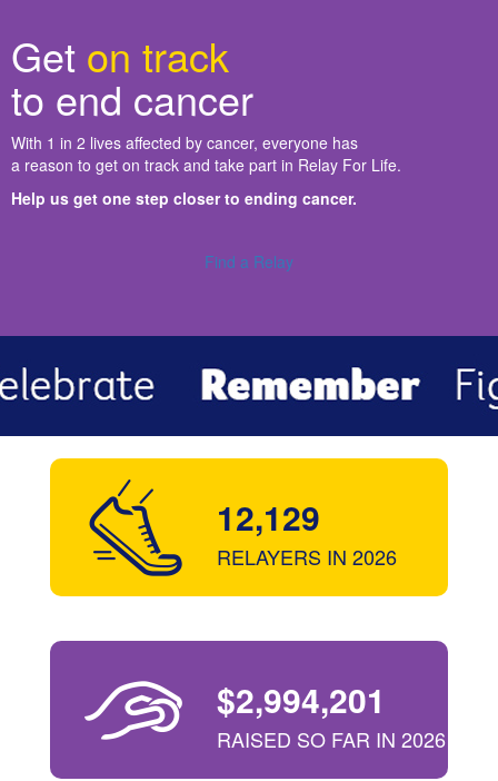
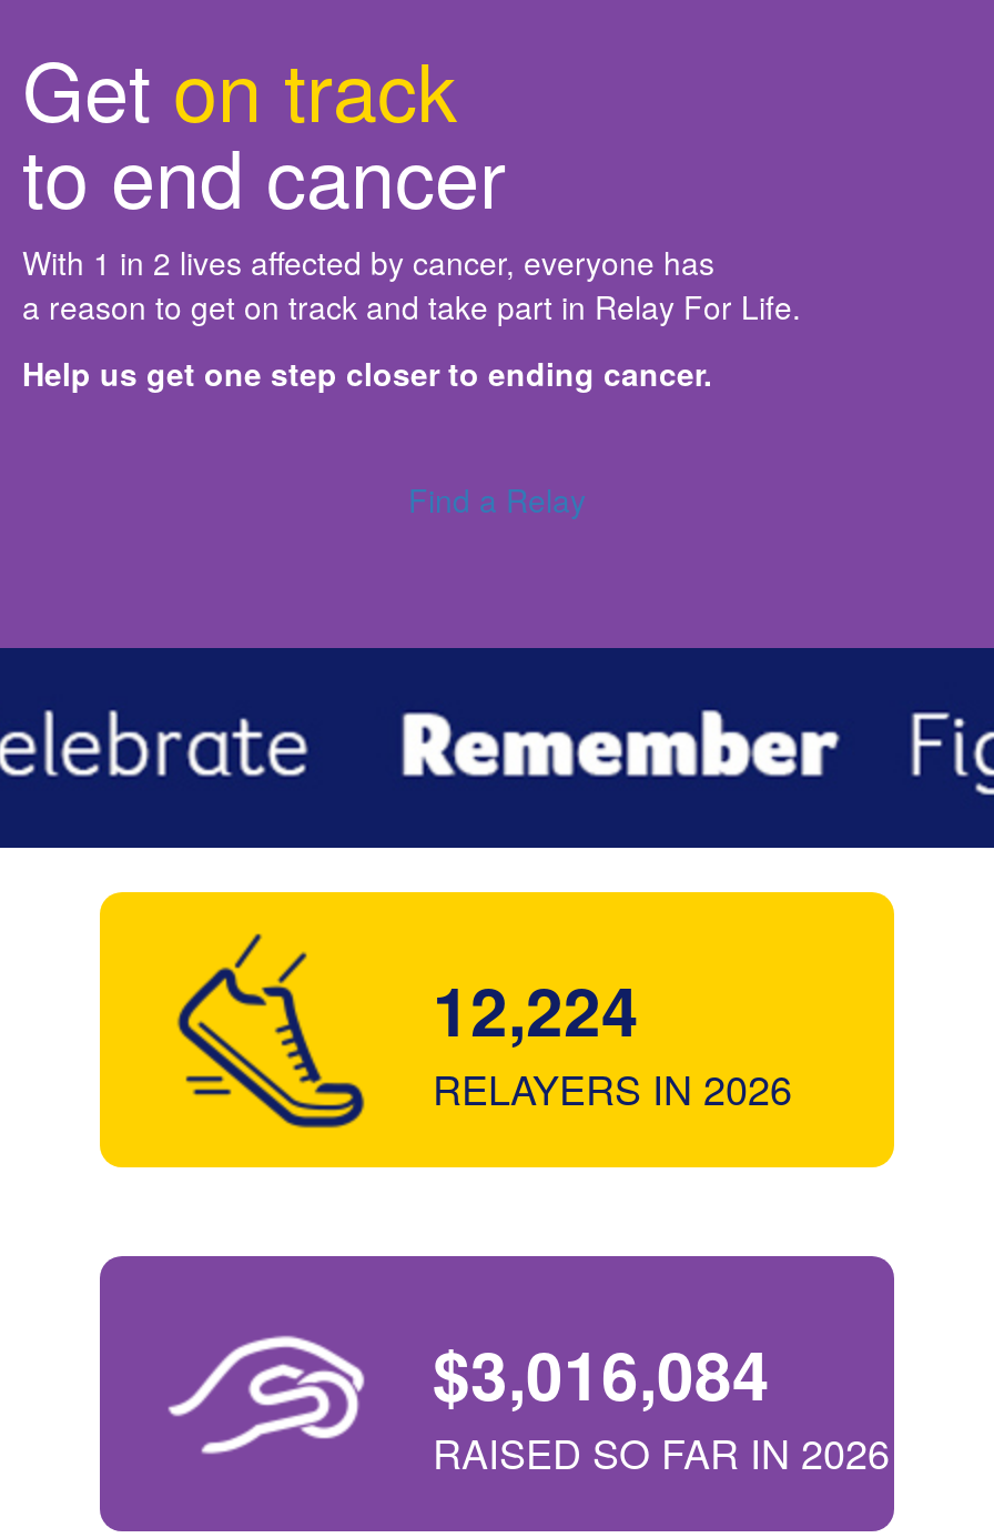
[217,492,320,540] 12,129 -> [433,960,639,1055] 12,224
[217,675,386,723] $2,994,201 -> [433,1324,770,1419] $3,016,084

